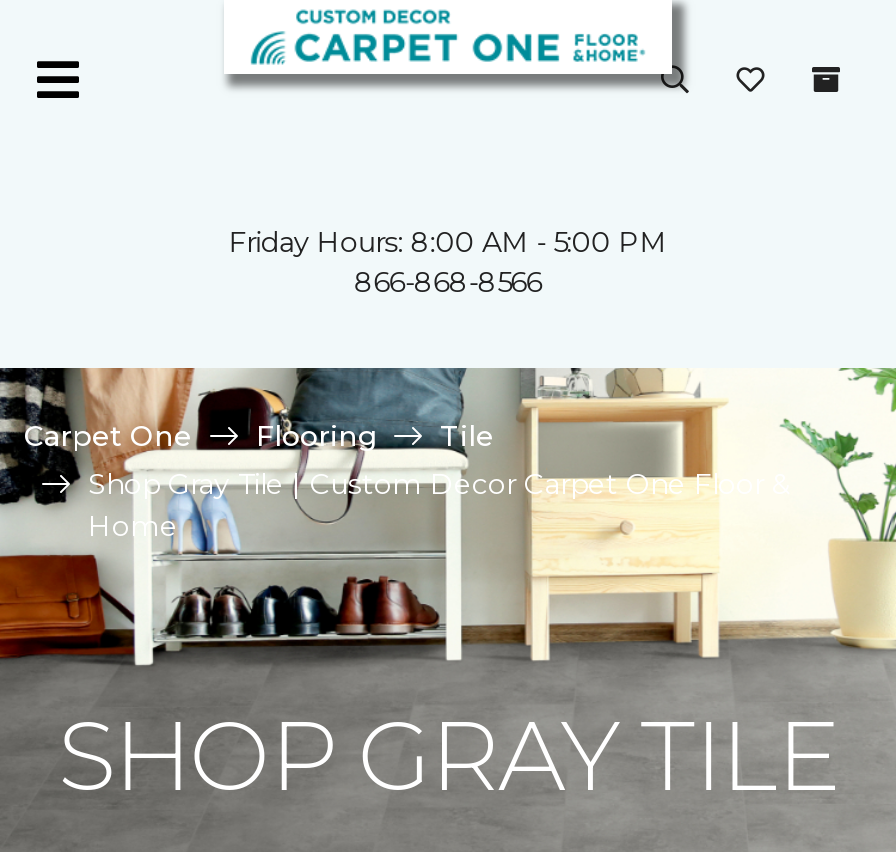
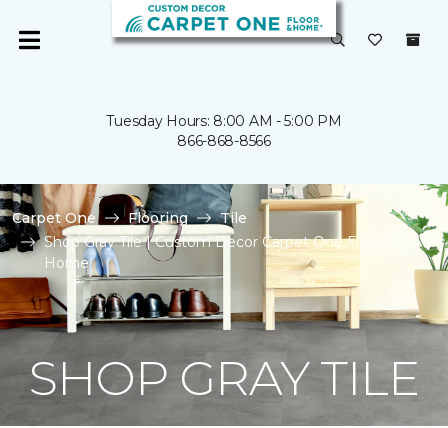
[229,224,667,260] Friday Hours: 8:00 AM - 5:00 PM -> [106,112,341,130] Tuesday Hours: 8:00 AM - 5:00 PM

